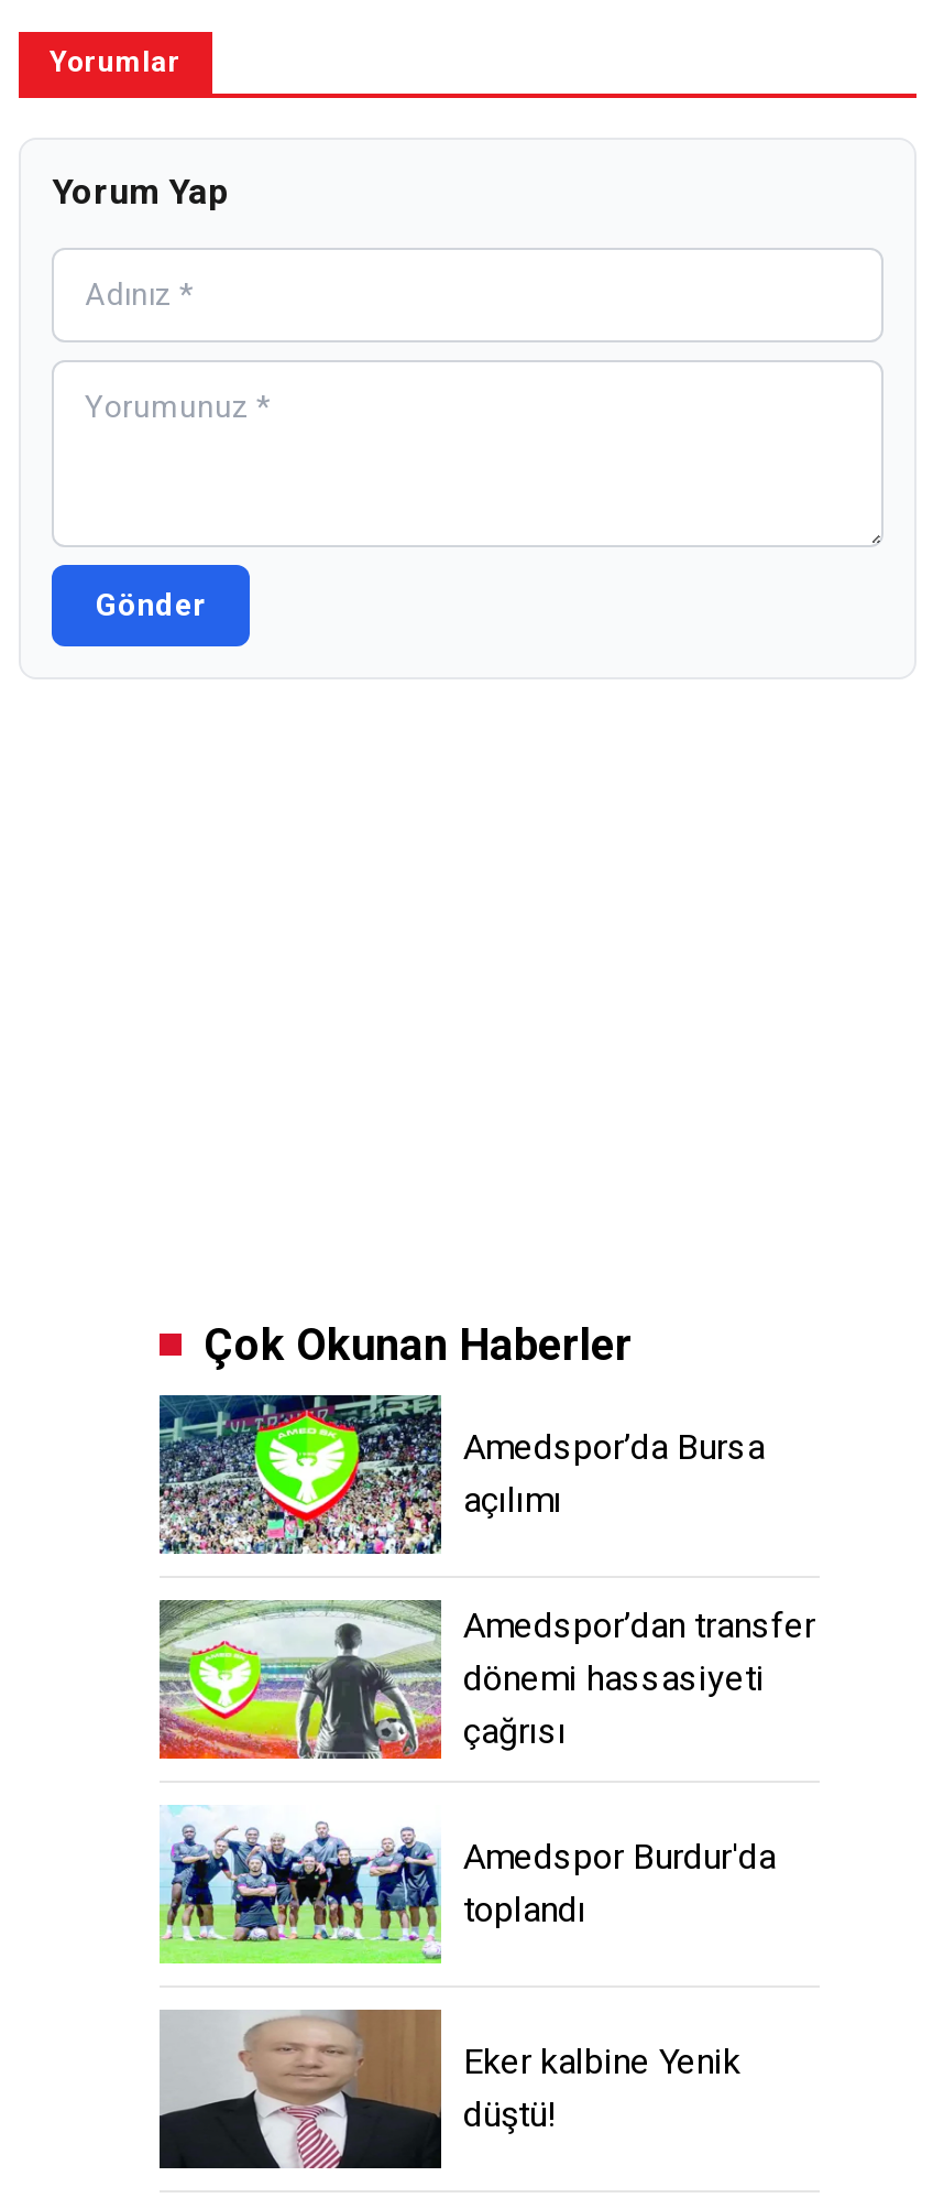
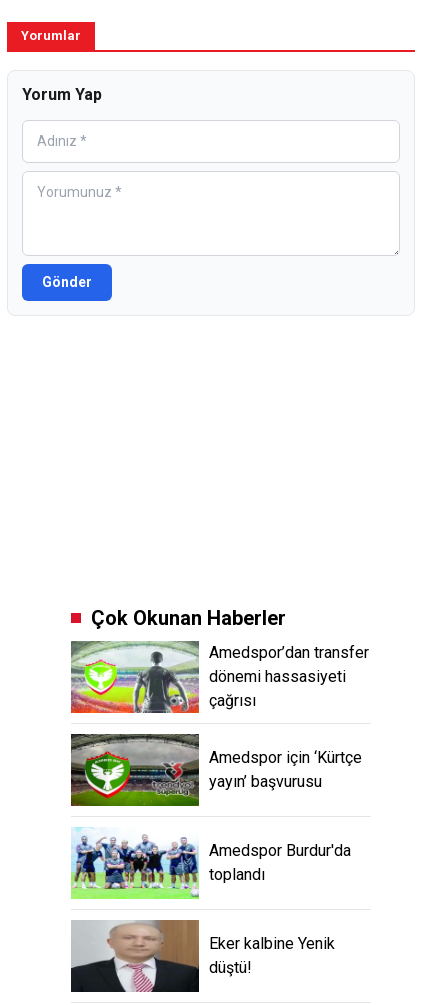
[157,1393,765,1556] [image] | Amedspor’da Bursa | açılımı -> none
moved [155,1596,815,1763] -> [69,639,369,715]: [image] | Amedspor’dan transfer | dönemi hassasiyeti | çağrısı
none -> [70,733,362,807] [image] | Amedspor için ‘Kürtçe | yayın’ başvurusu

